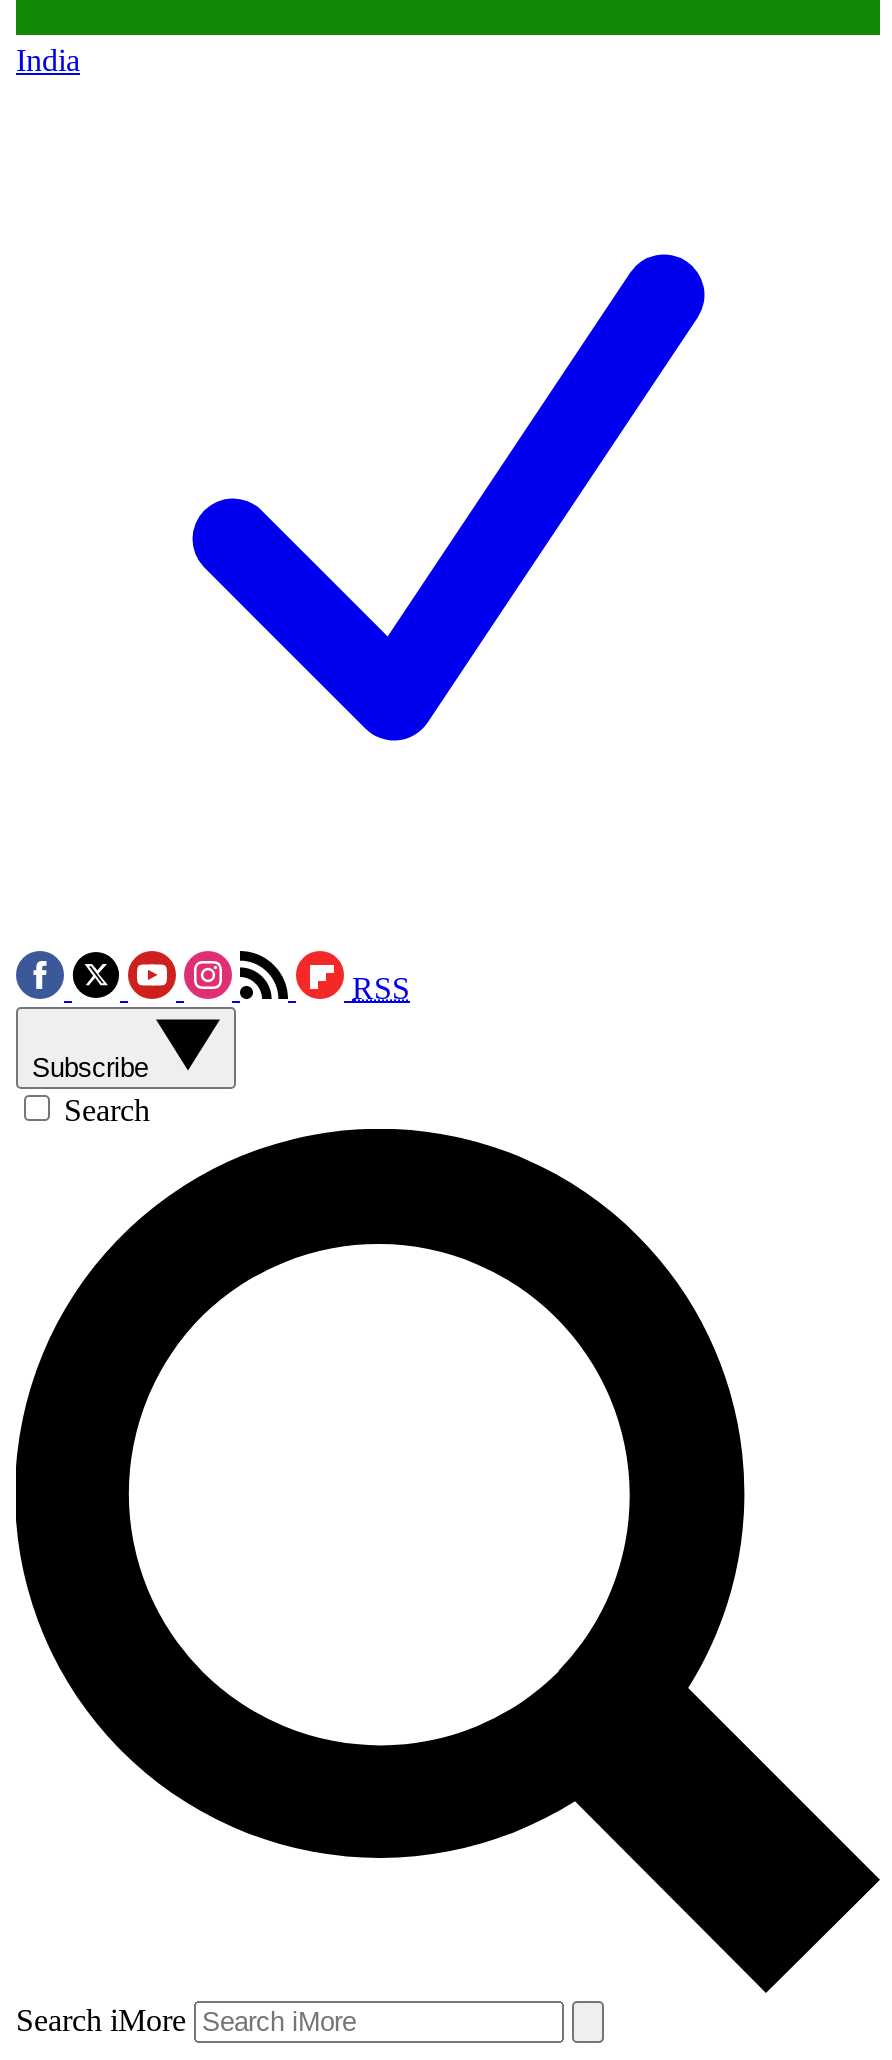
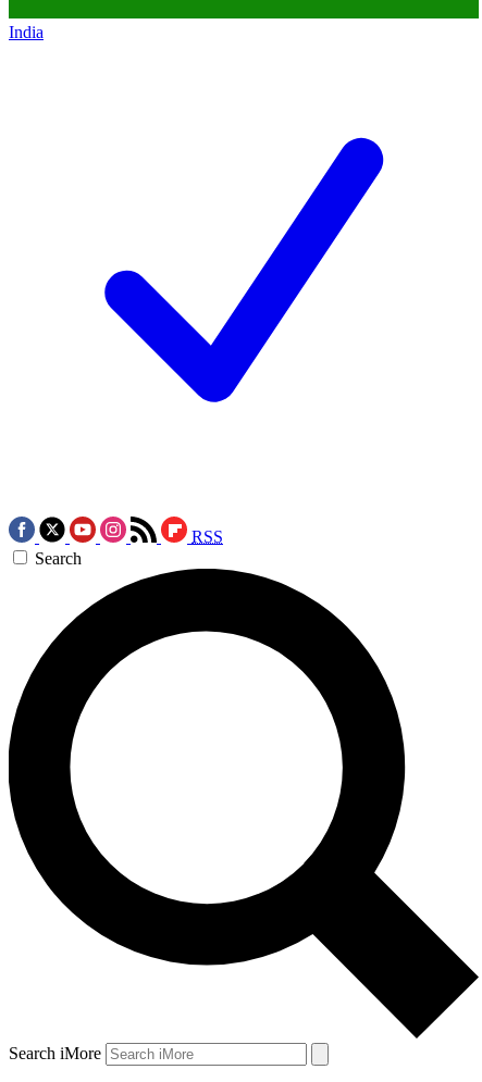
[32,1054,156,1084] Subscribe -> none

